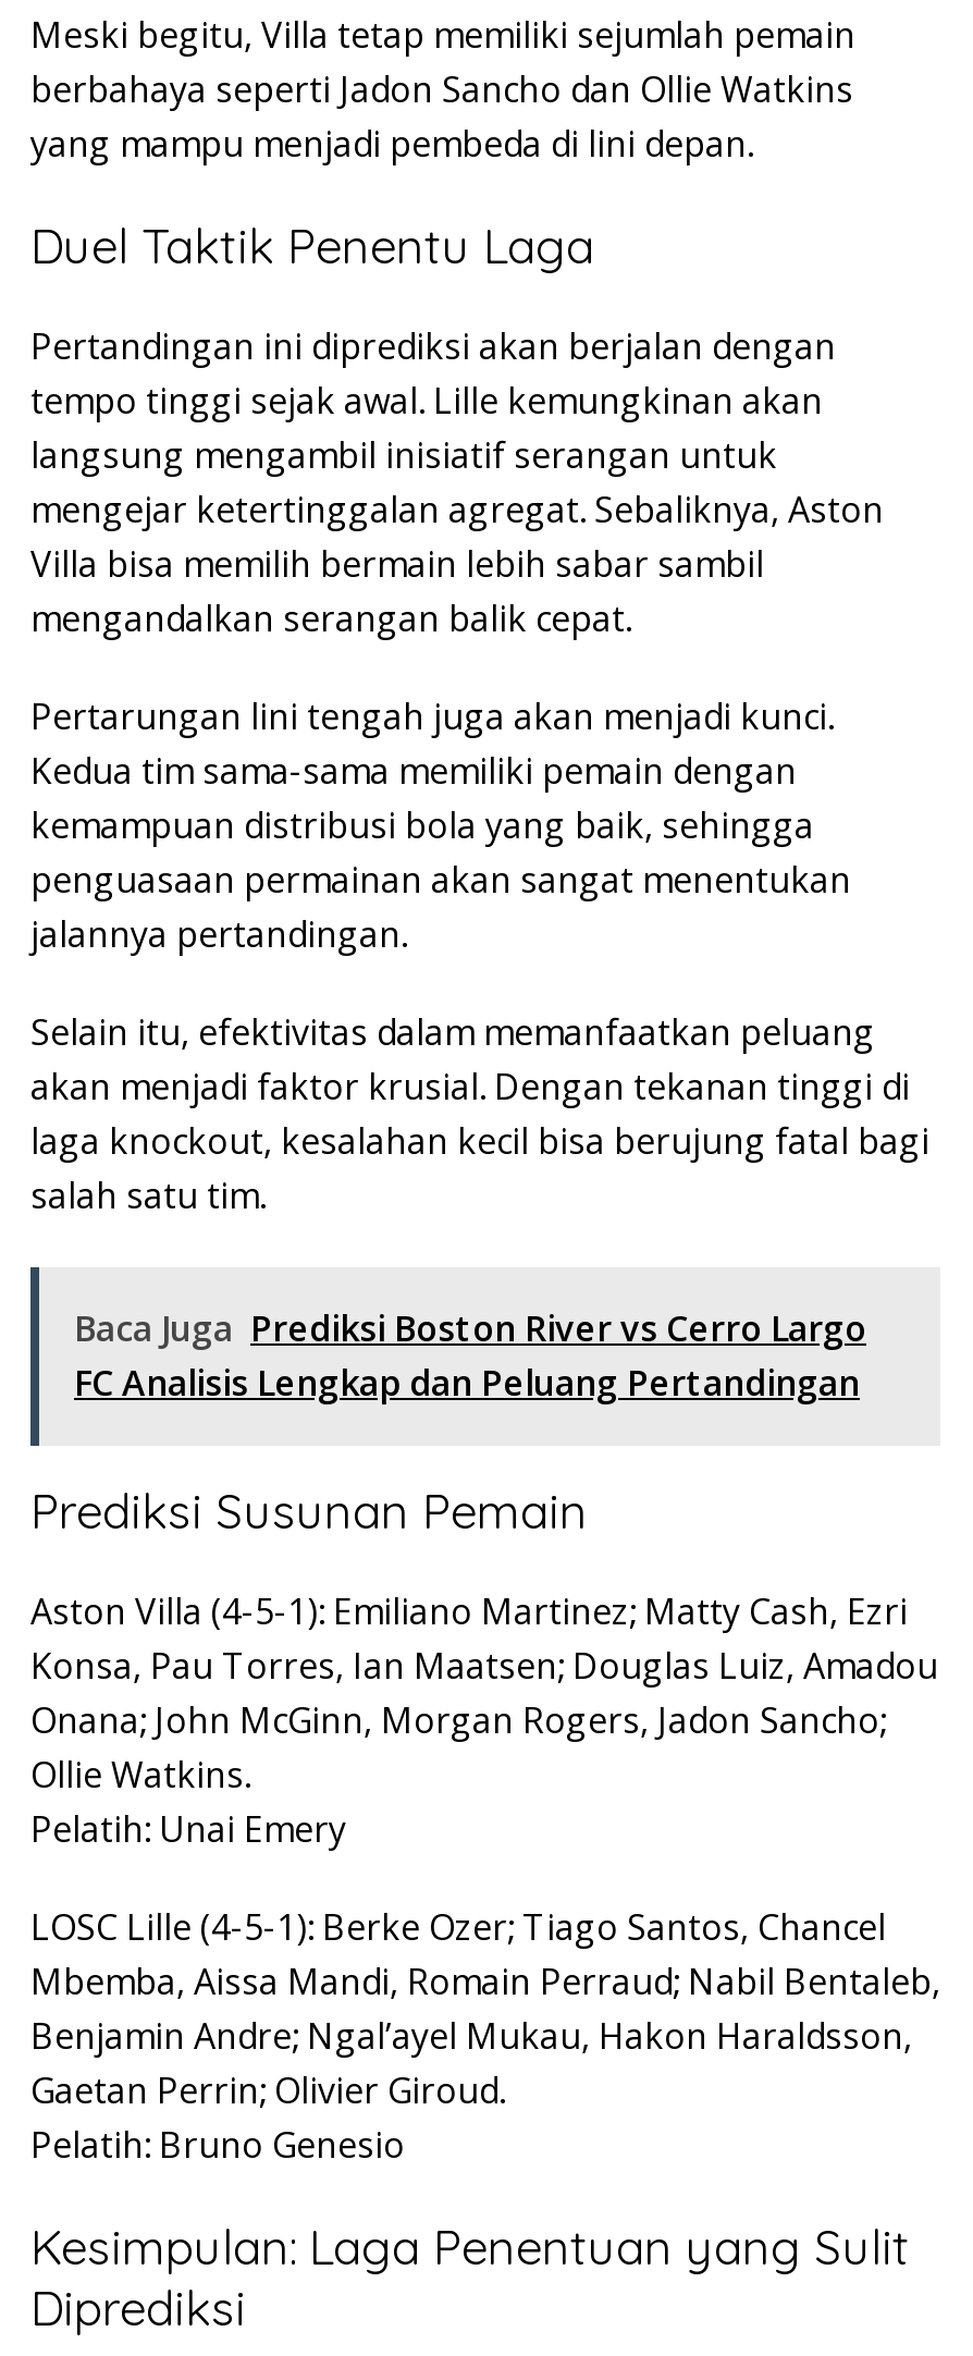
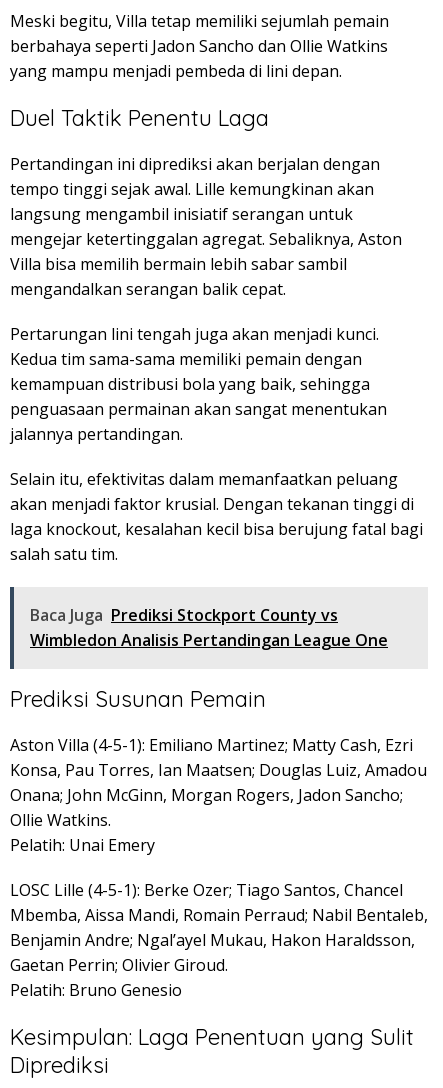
[74,1304,866,1406] Baca Juga Prediksi Boston River vs Cerro Largo | FC Analisis Lengkap dan Peluang Pertandingan -> [30,604,388,651] Baca Juga Prediksi Stockport County vs | Wimbledon Analisis Pertandingan League One

